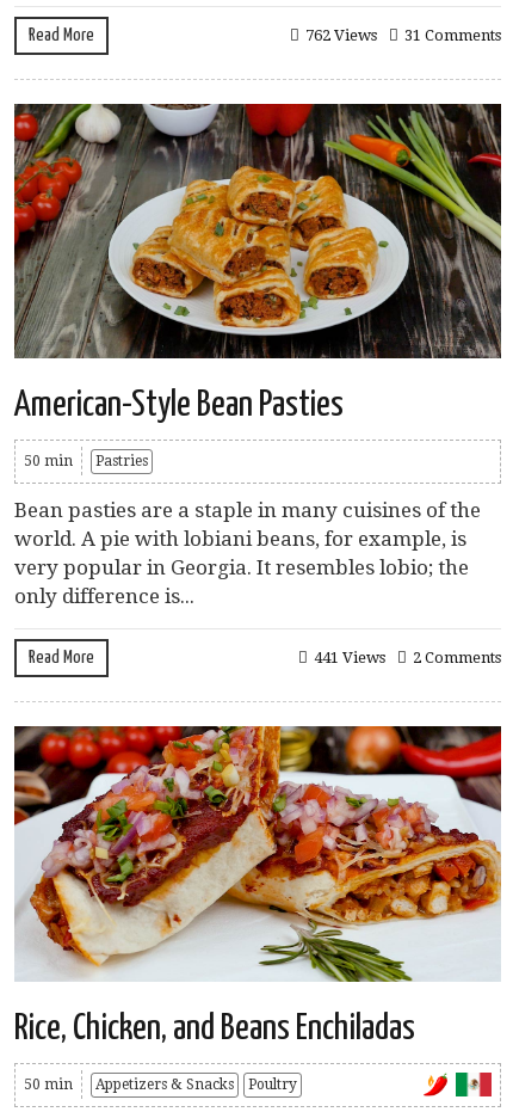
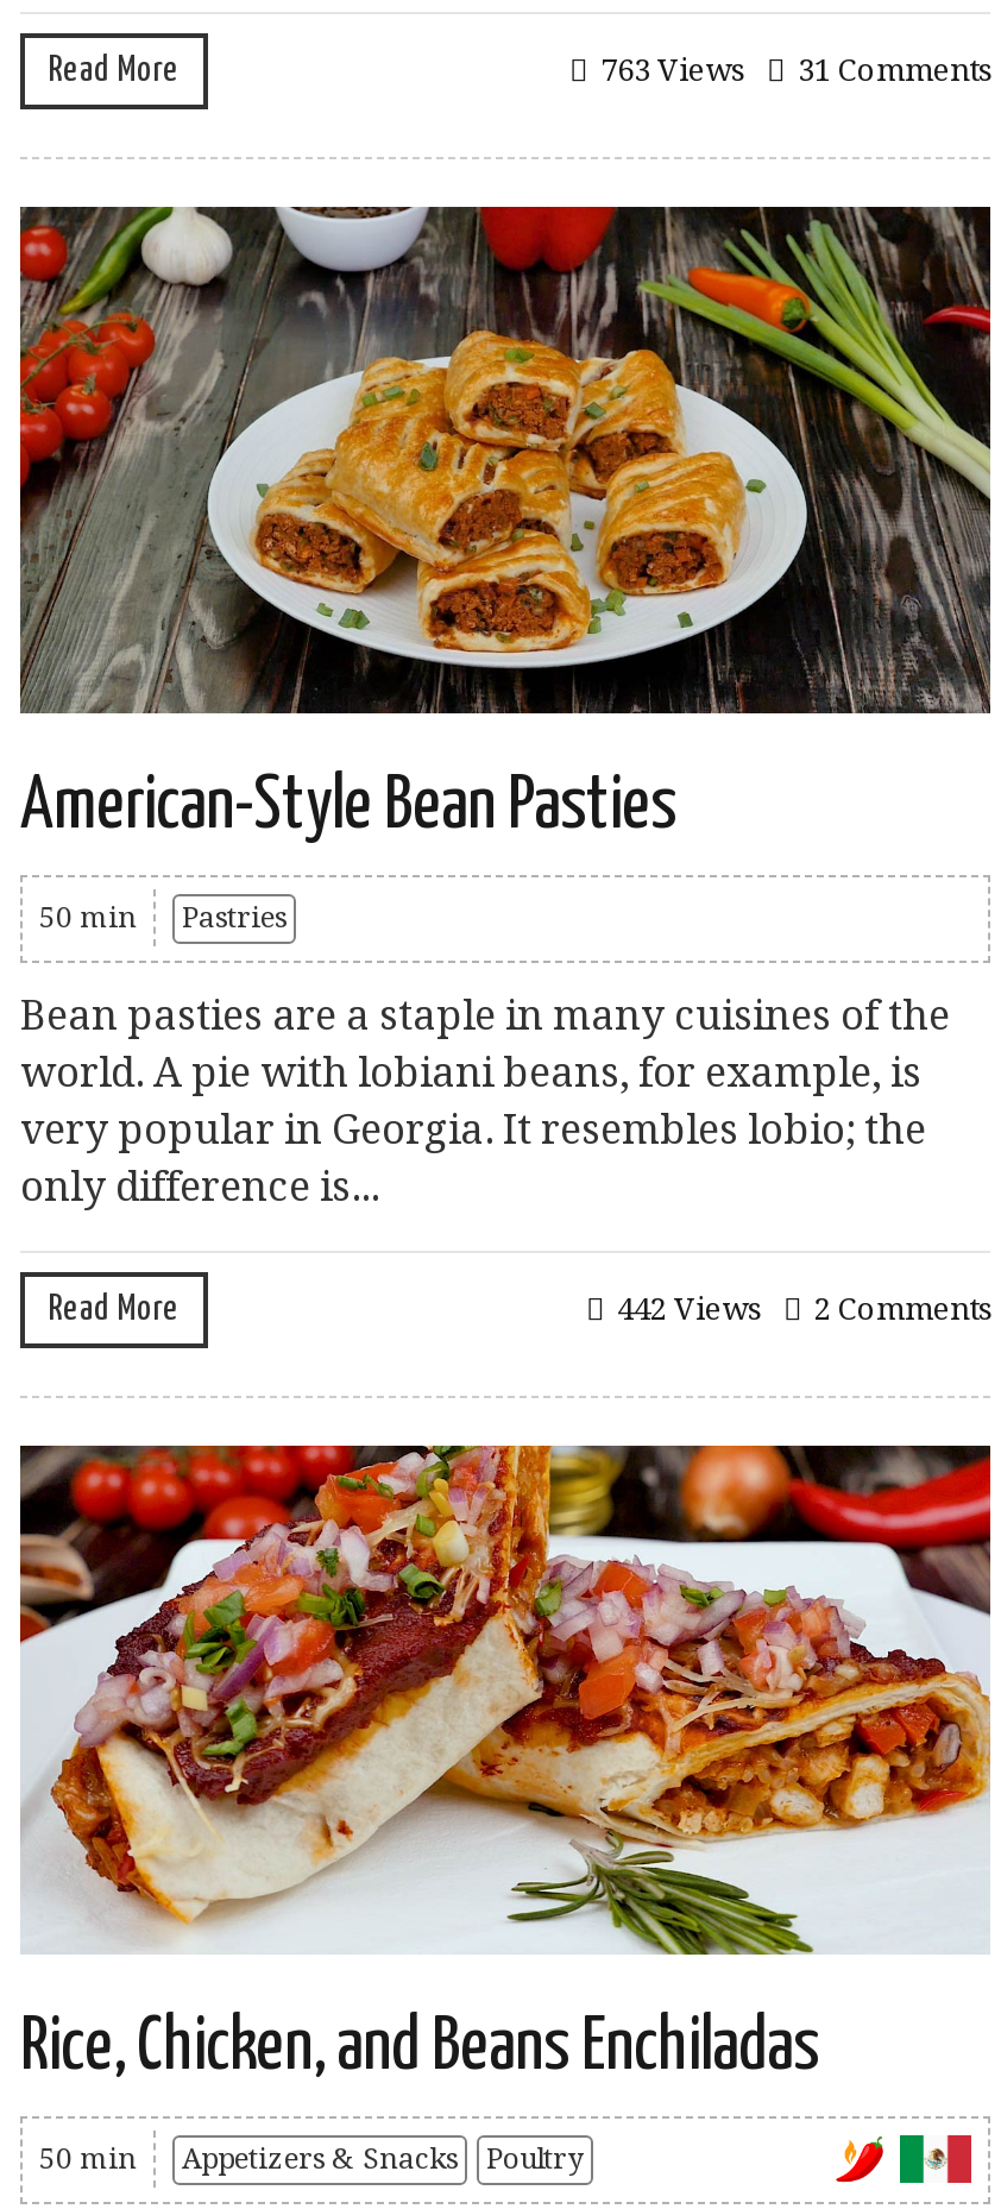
[305,26,501,44] 762 Views 31 Comments -> [600,51,990,87] 763 Views 31 Comments
[314,649,501,666] 441 Views 2 Comments -> [617,1291,990,1327] 442 Views 2 Comments

